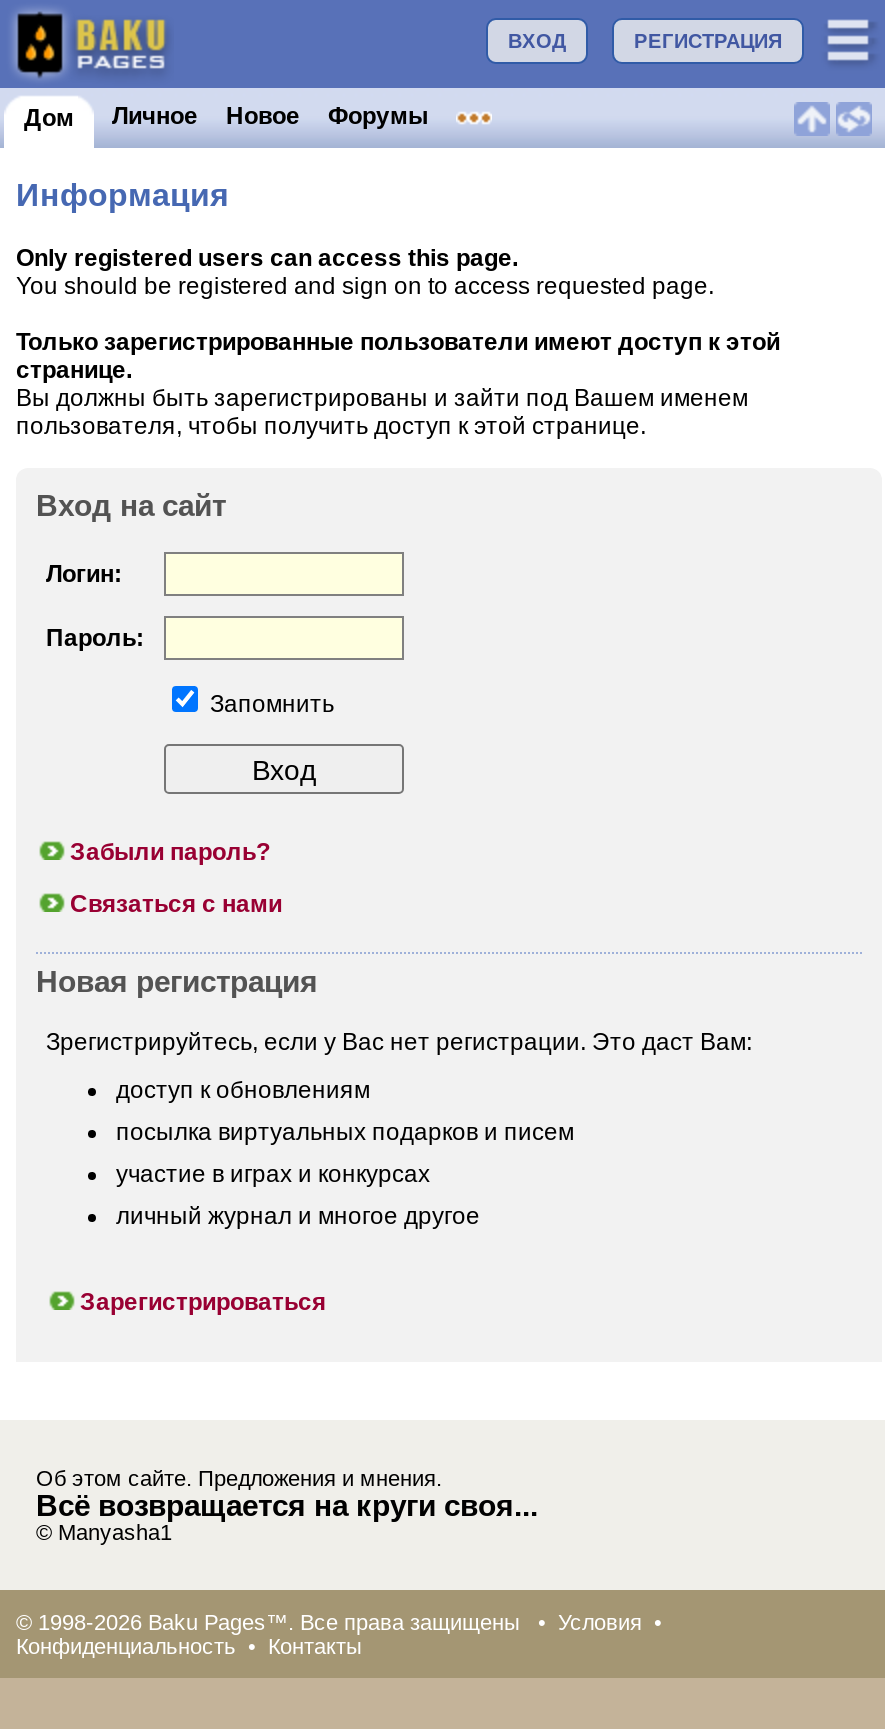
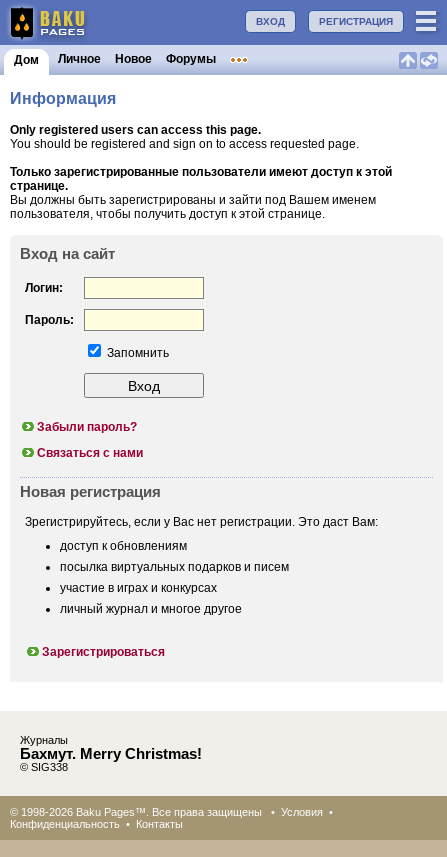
[36,1466,538,1544] Об этом сайте. Предложения и мнения. | Всё возвращается на круги своя... | © Manyasha1 -> [20,734,202,773] Журналы | Бахмут. Merry Christmas! | © SIG338

